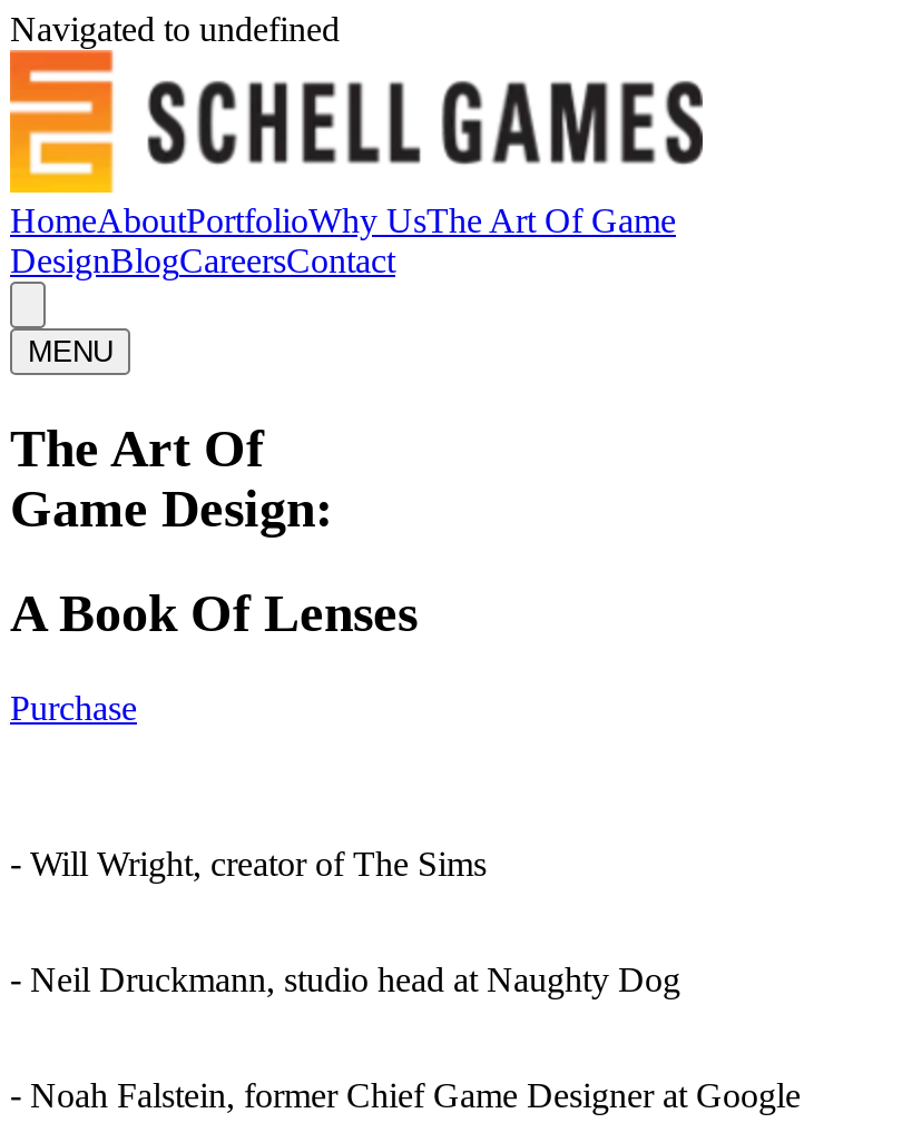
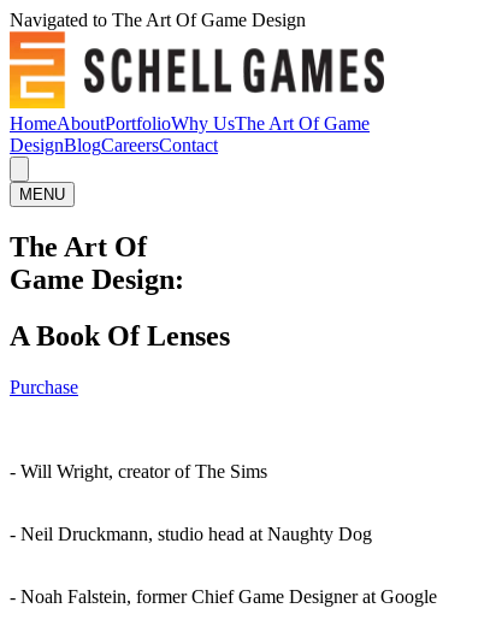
[10,10,340,48] Navigated to undefined -> [10,10,306,30] Navigated to The Art Of Game Design

